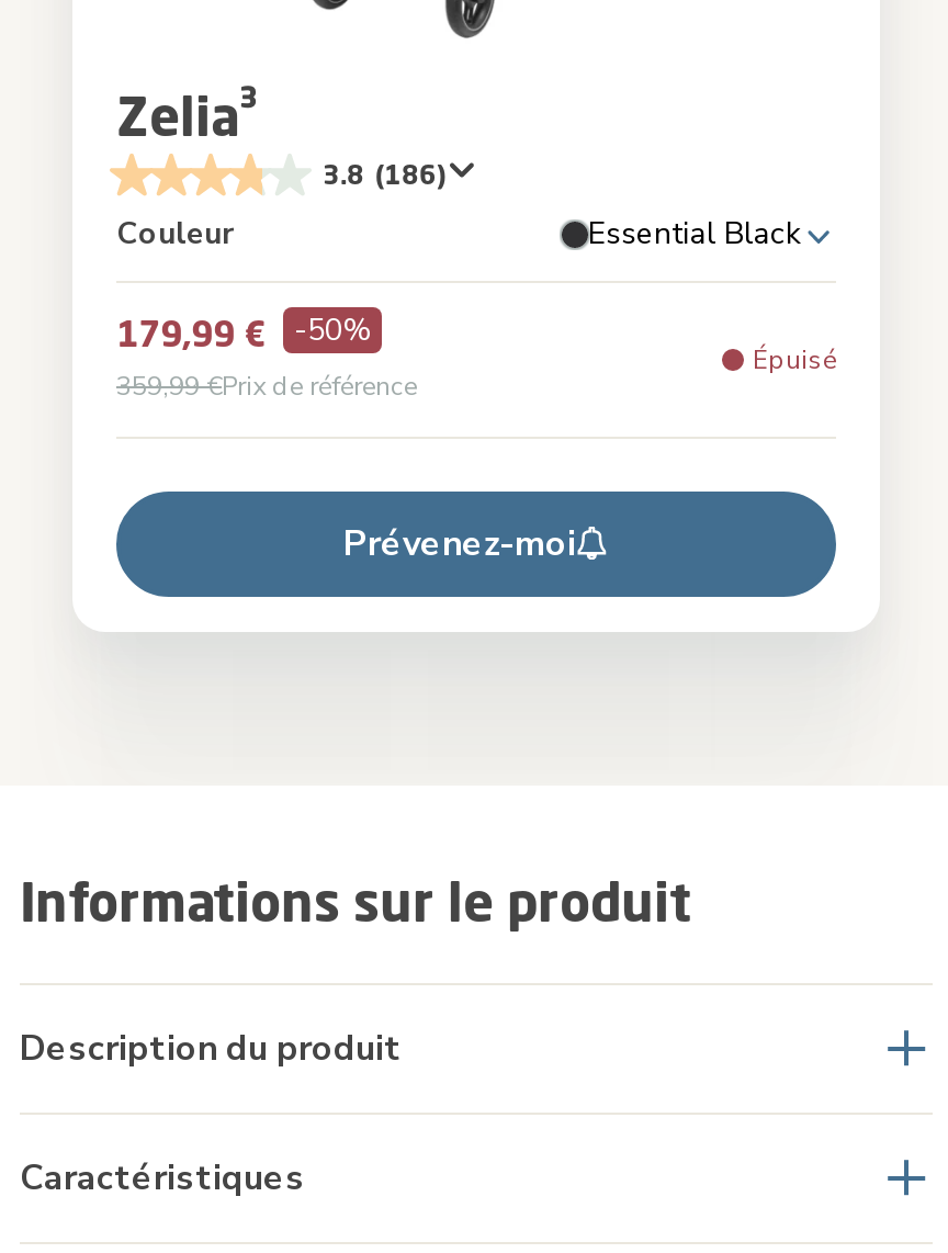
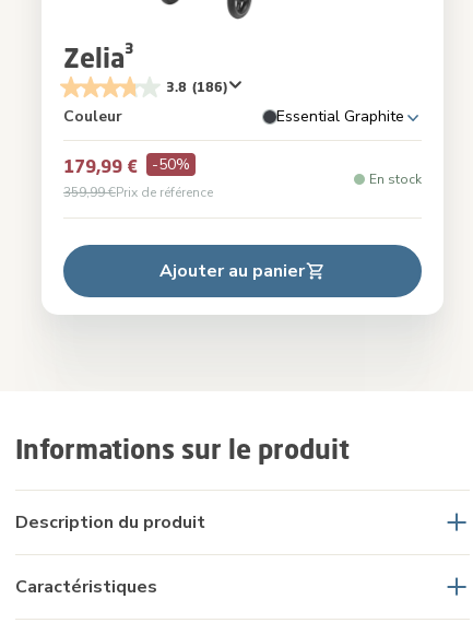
[588,212,801,254] Essential Black -> [276,106,404,126] Essential Graphite
[753,341,836,377] Épuisé -> [369,170,422,188] En stock
[343,519,576,567] Prévenez-moi -> [159,259,304,283] Ajouter au panier

